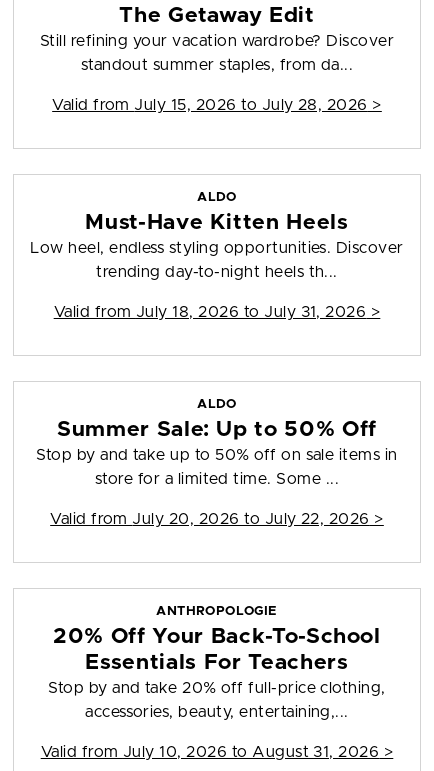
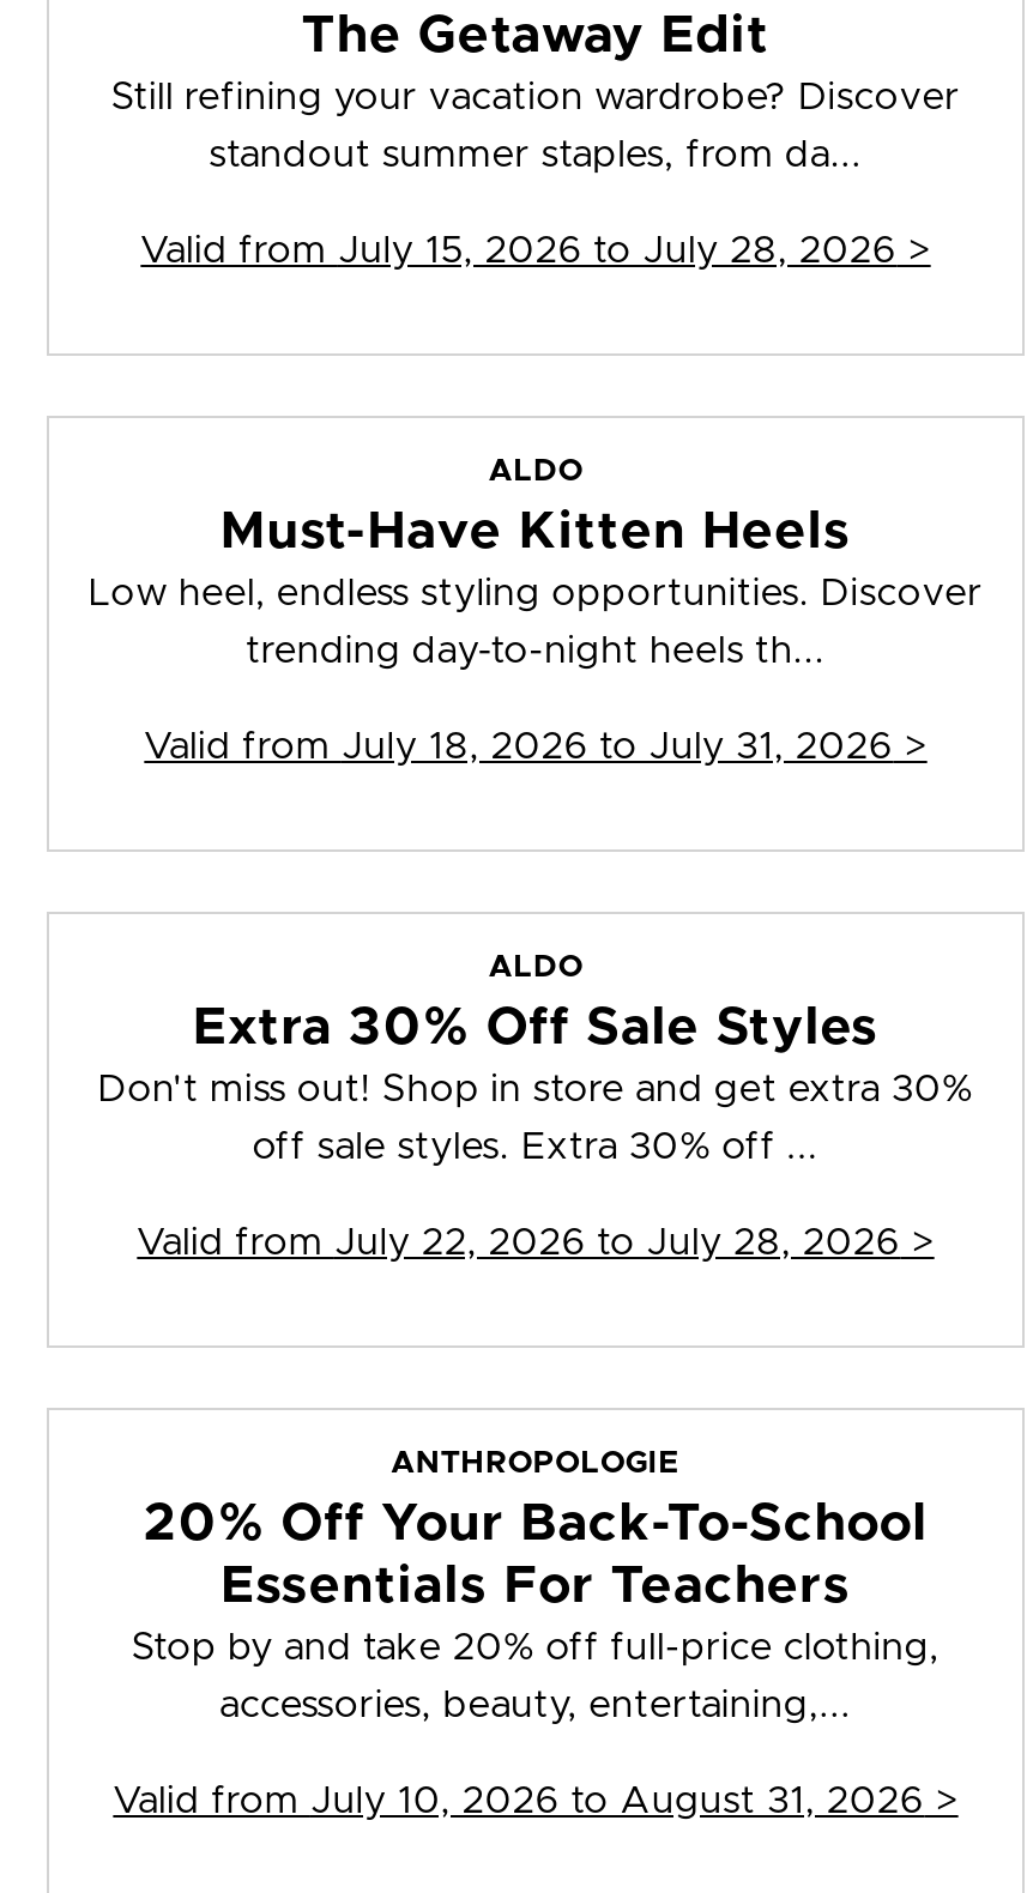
[36,419,398,463] Summer Sale: Up to 50% Off | Stop by and take up to 50% off on sale items in -> [98,1003,974,1109] Extra 30% Off Sale Styles | Don't miss out! Shop in store and get extra 30%
[95,471,339,487] store for a limited time. Some ... -> [252,1128,819,1166] off sale styles. Extra 30% off ...
[50,511,384,527] Valid from July 20, 2026 to July 22, 2026 > -> [137,1224,934,1262] Valid from July 22, 2026 to July 28, 2026 >

